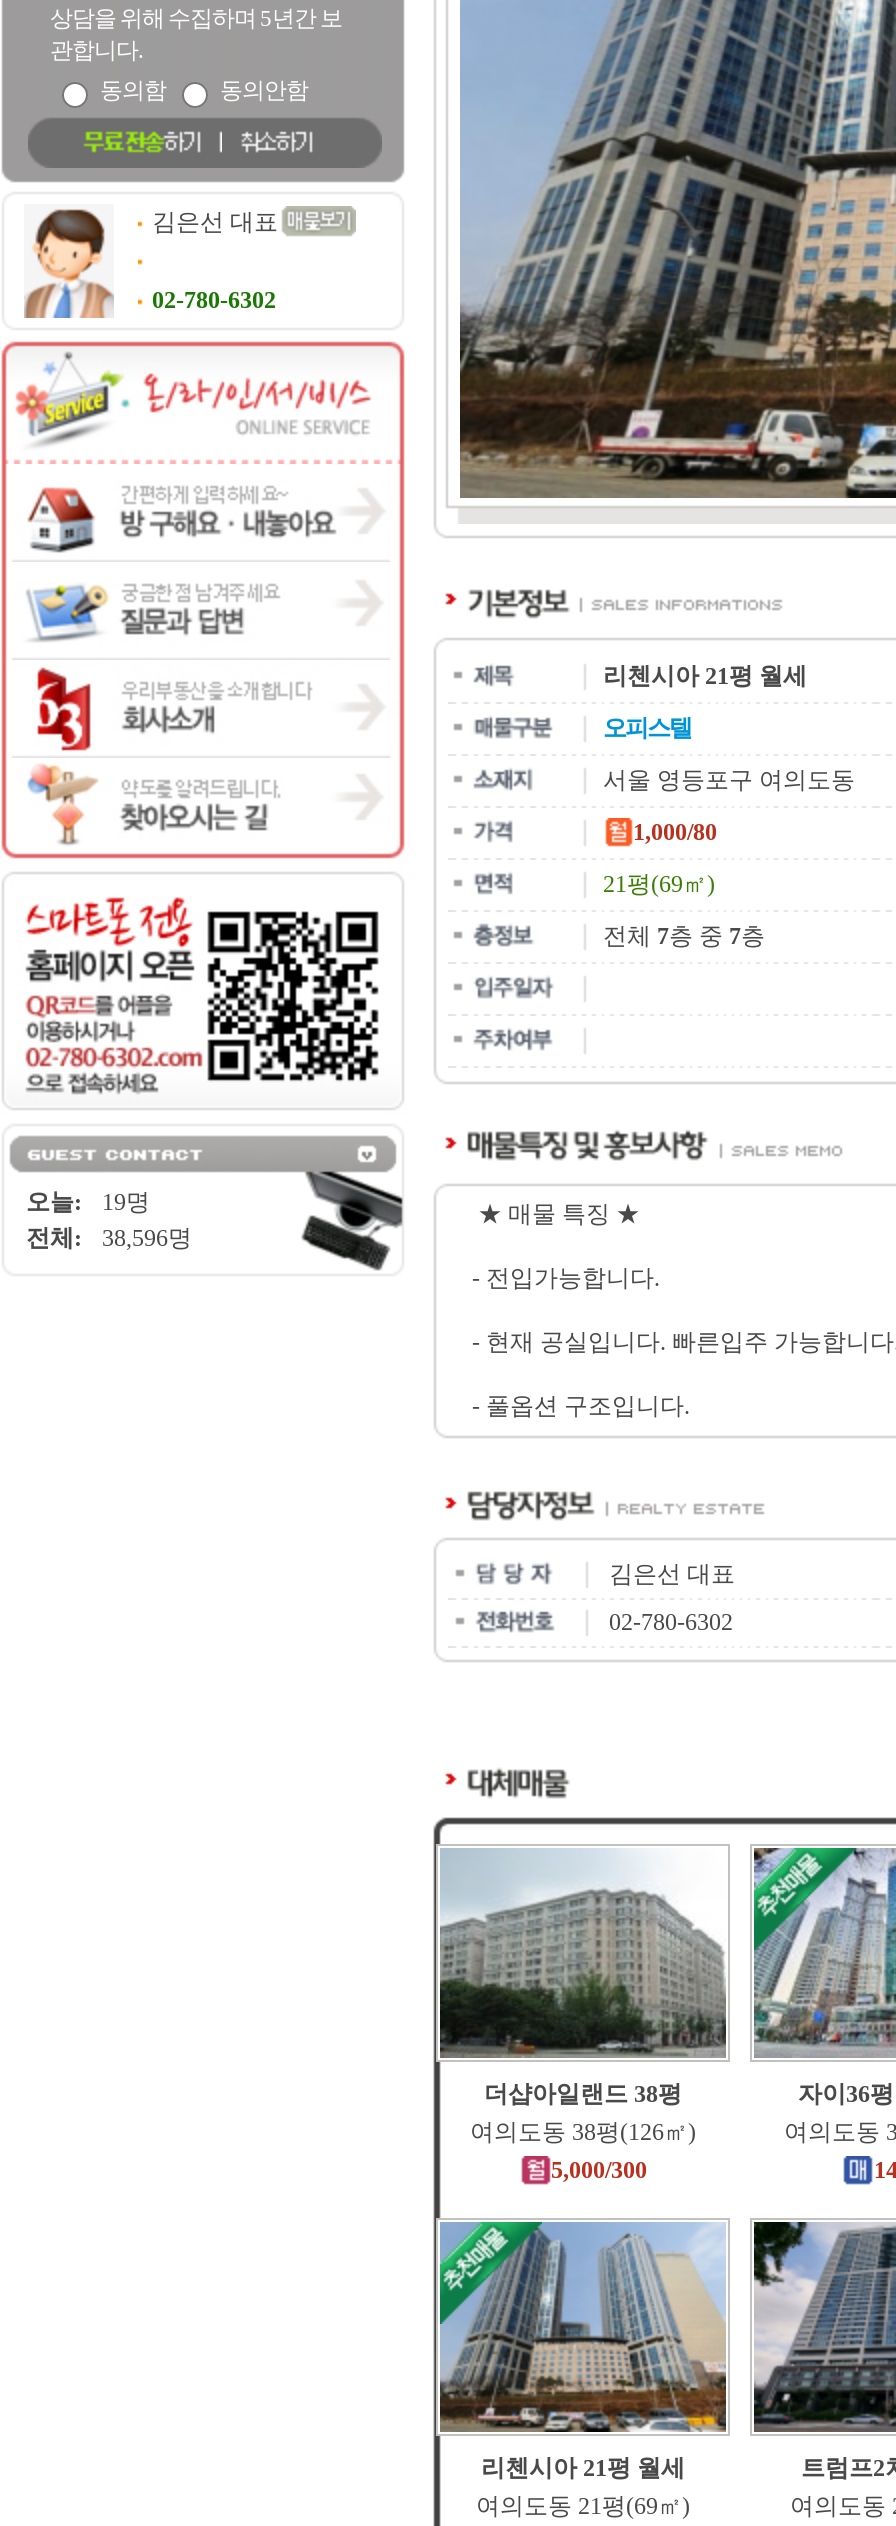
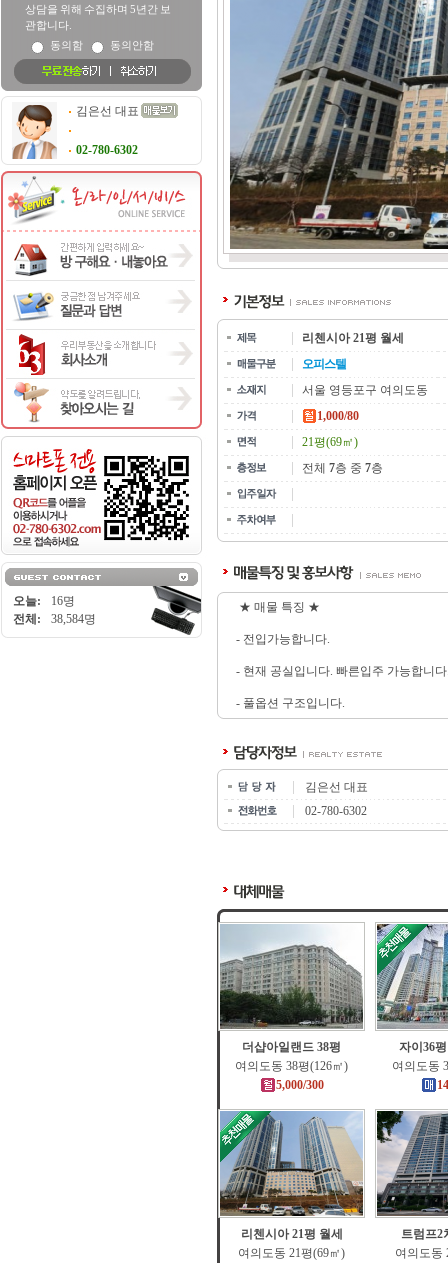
[26,1188,150,1216] 오늘: 19명 -> [13,594,75,608] 오늘: 16명
[26,1224,192,1252] 전체: 38,596명 -> [13,612,96,626] 전체: 38,584명

